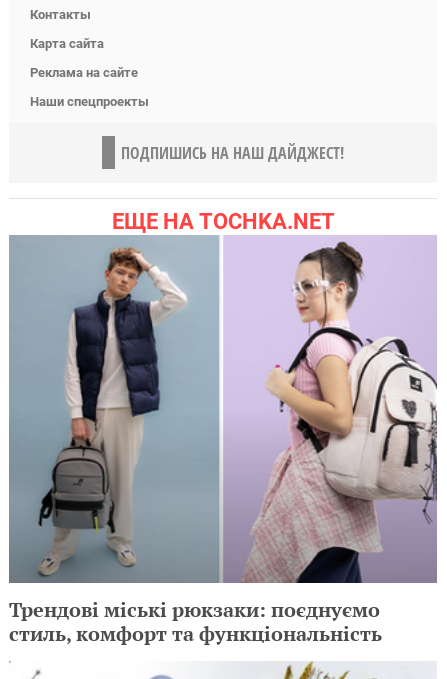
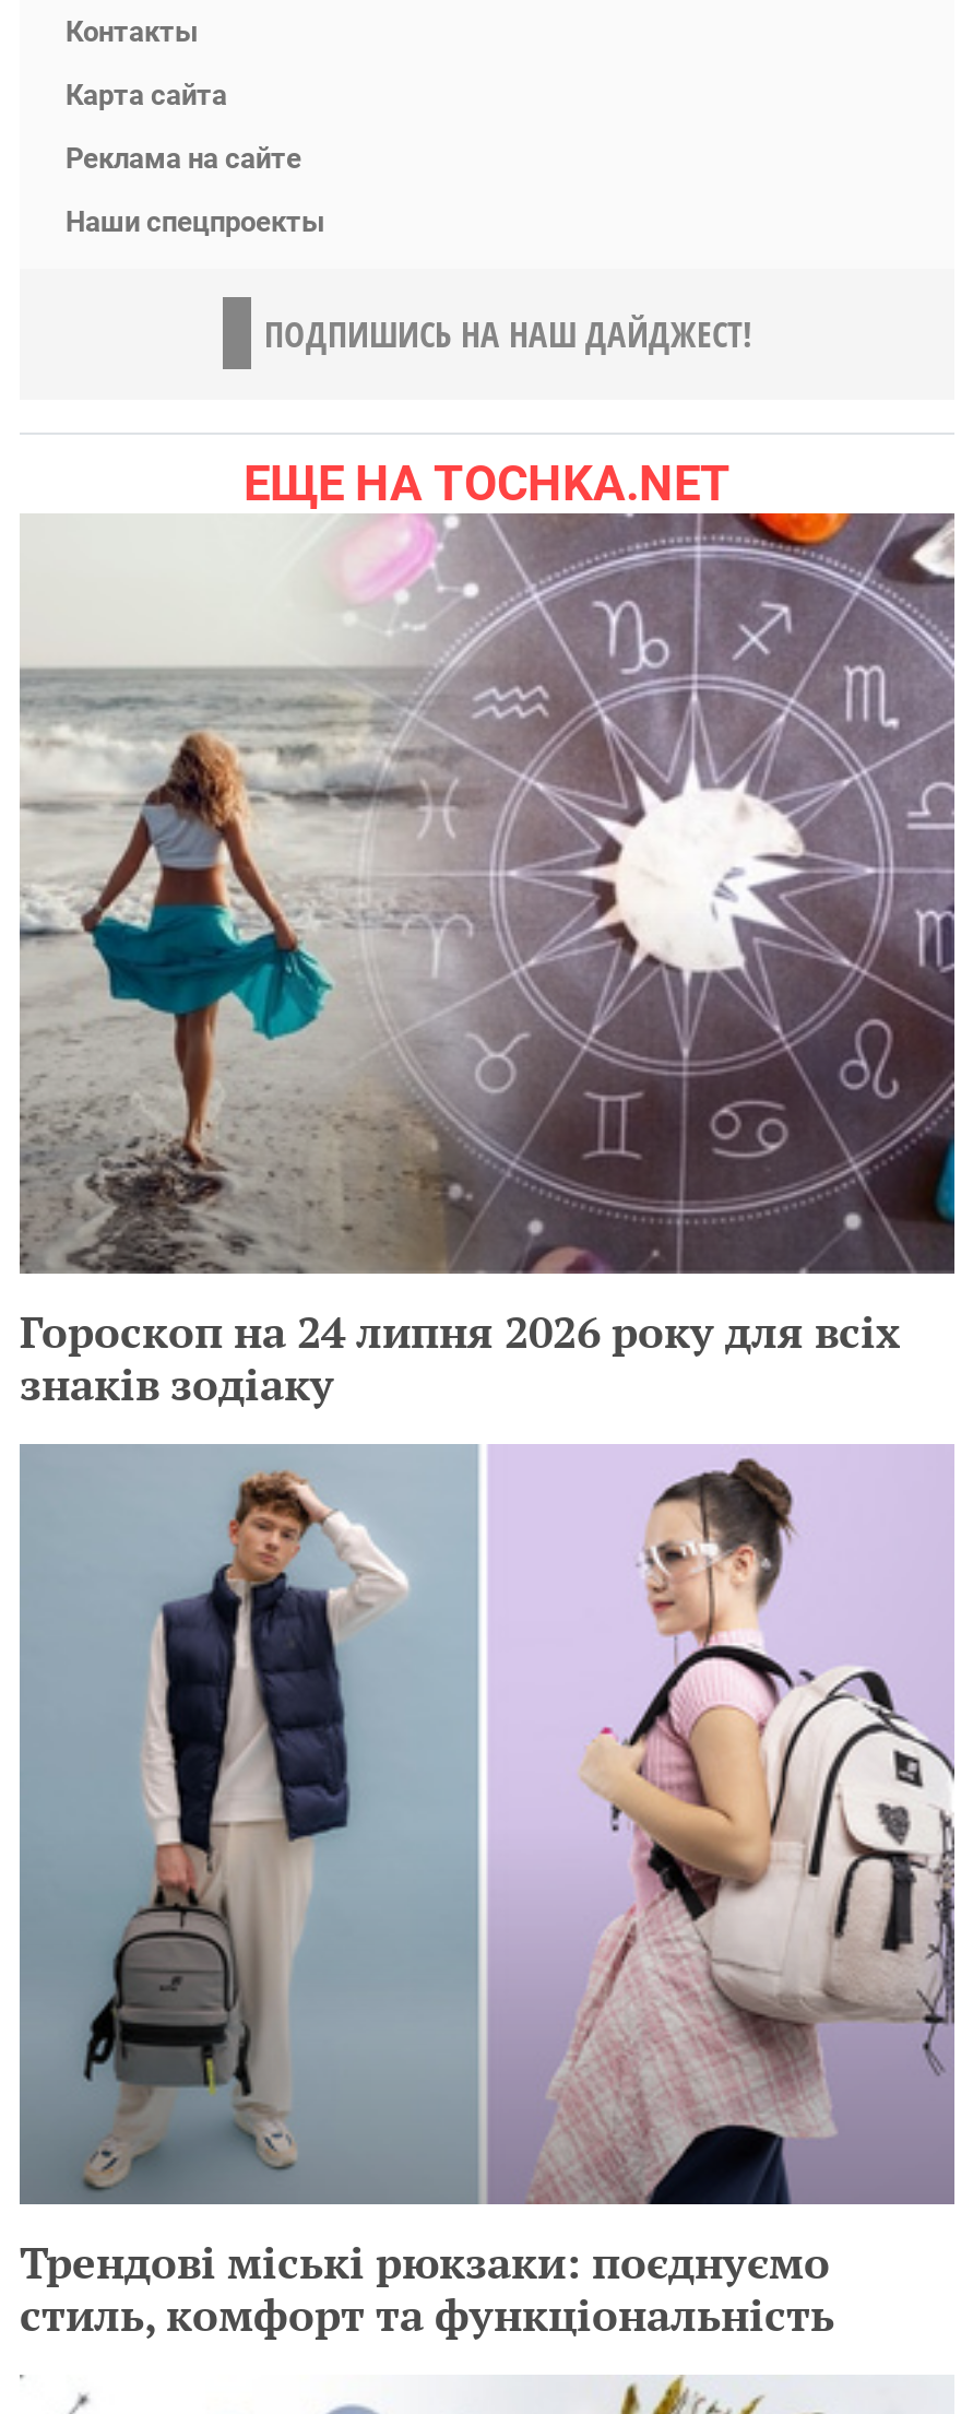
none -> [20,511,957,1413] [image] | Гороскоп на 24 липня 2026 року для всіх | знаків зодіаку

